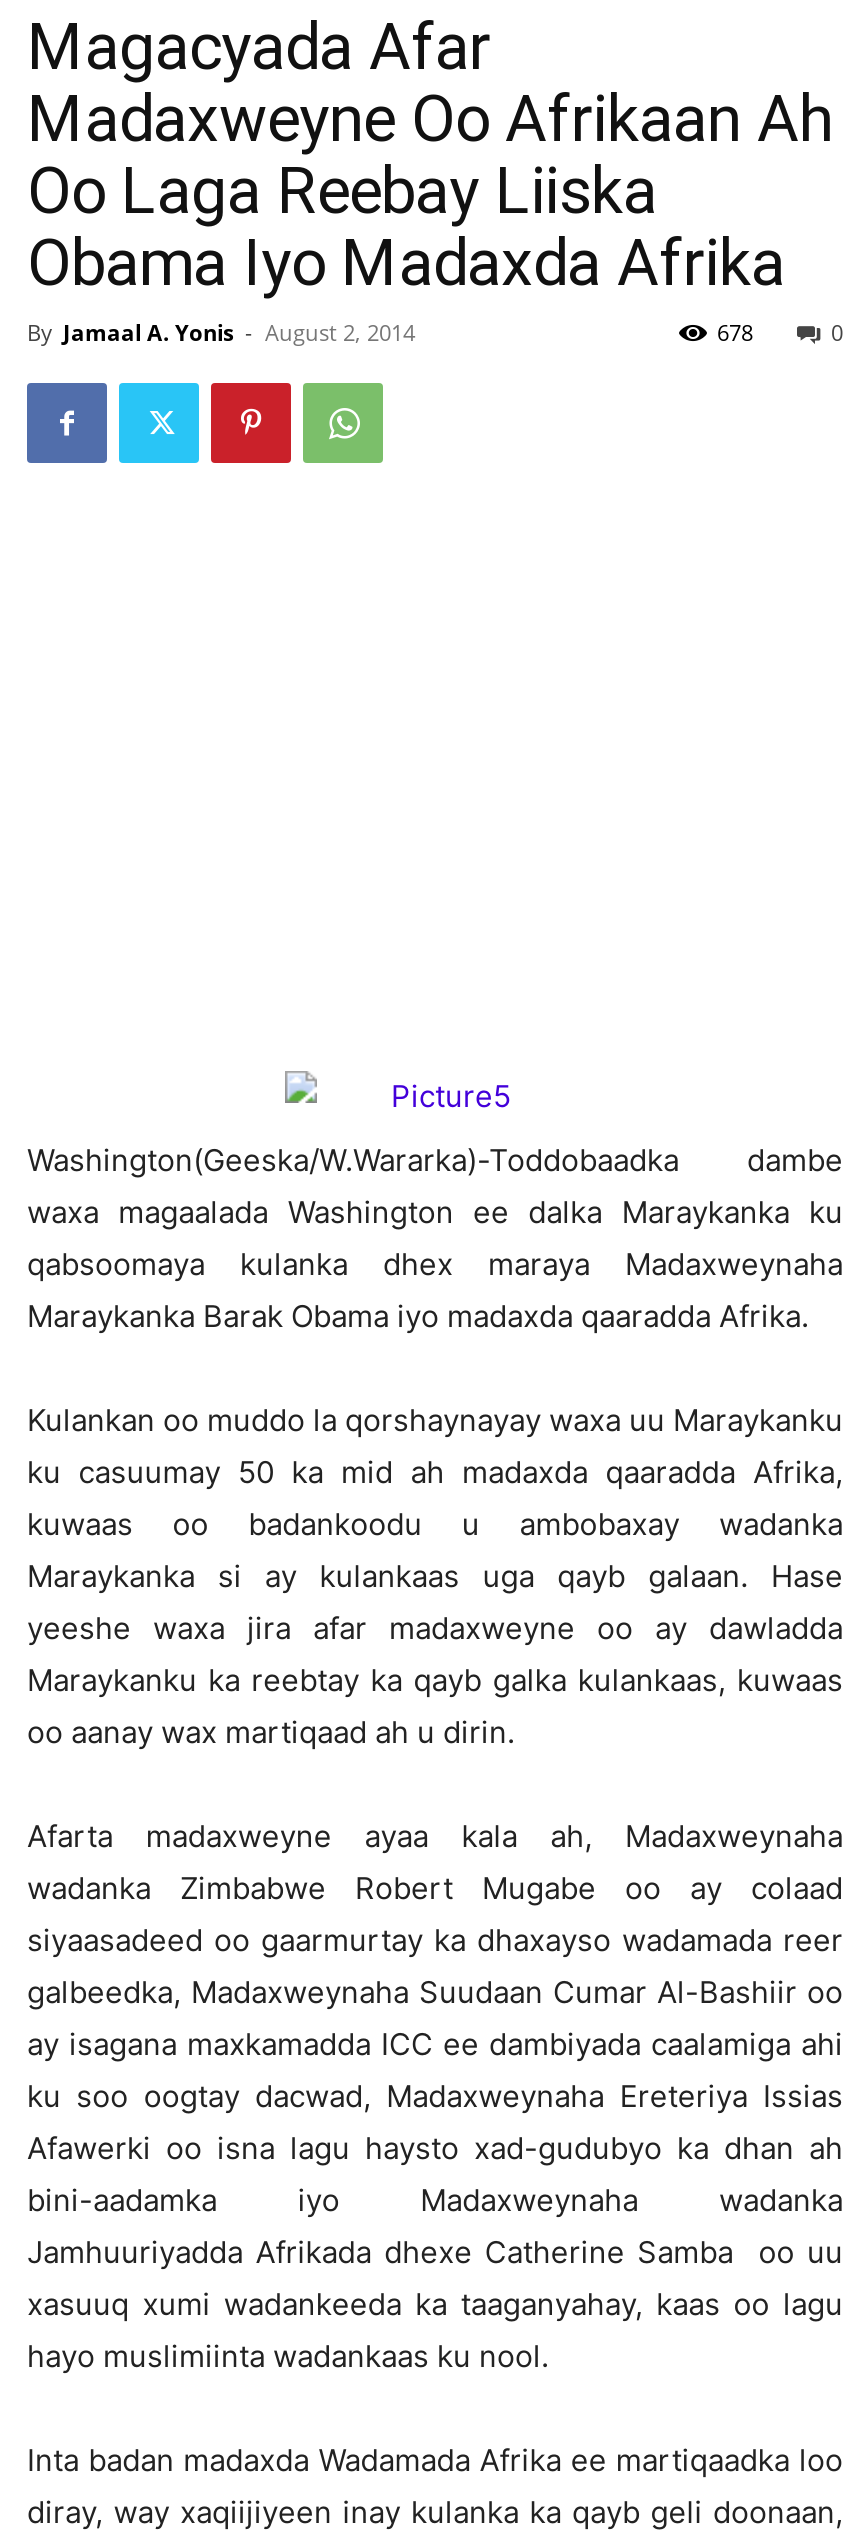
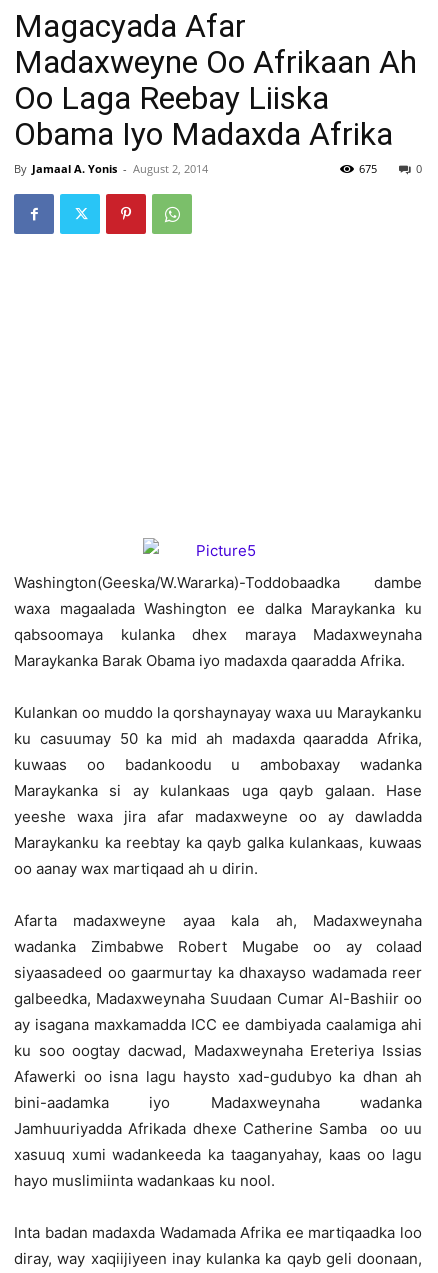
[717,317,753,347] 678 -> [359,161,377,176] 675

